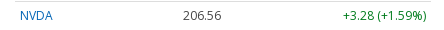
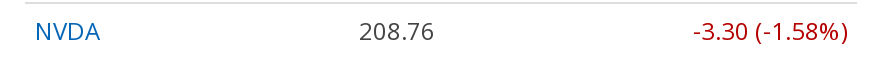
[183,7,221,24] 206.56 -> [359,14,435,48] 208.76
[343,7,426,24] +3.28 (+1.59%) -> [693,14,847,48] -3.30 (-1.58%)

